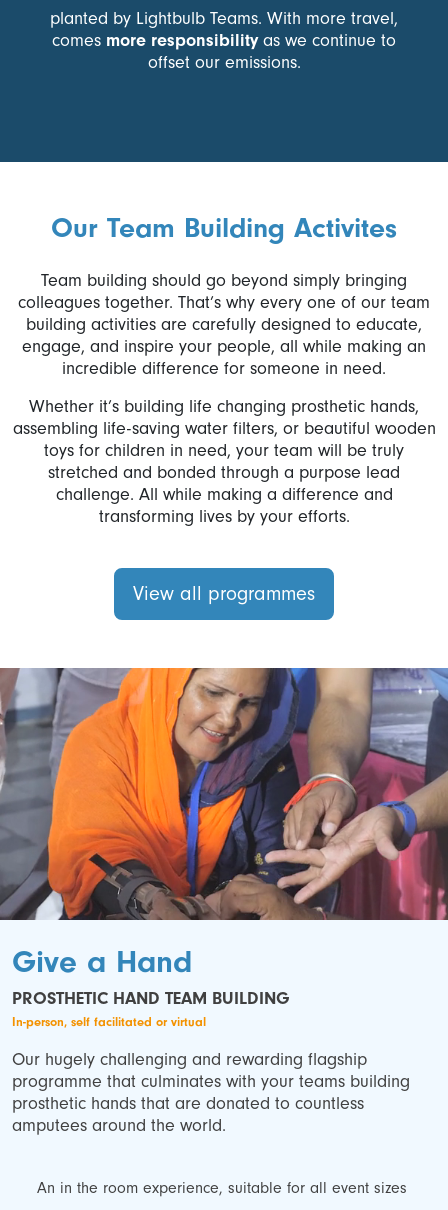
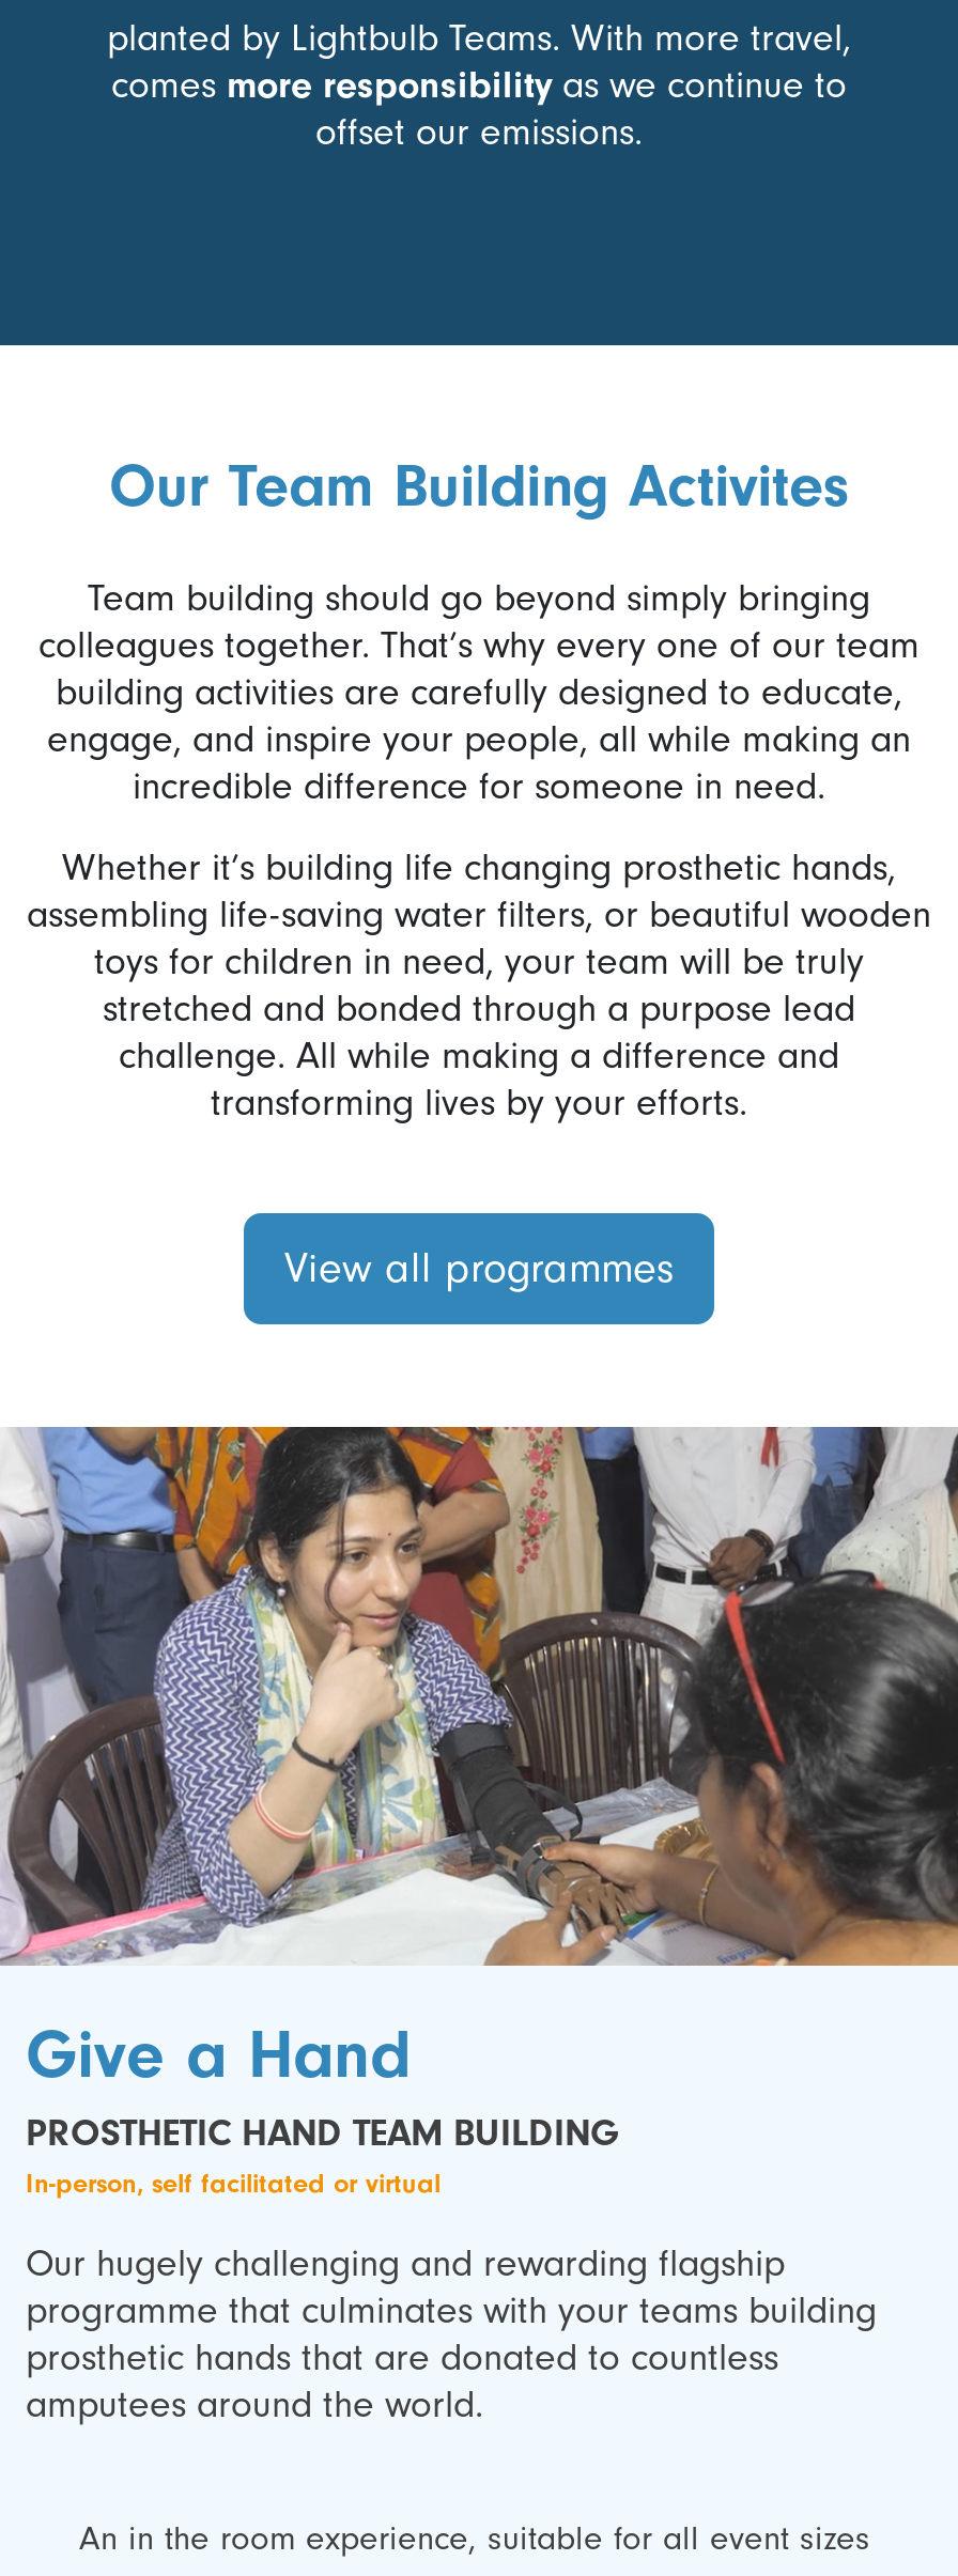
[3,667,445,921] [image] -> [6,1425,952,1968] [image]

